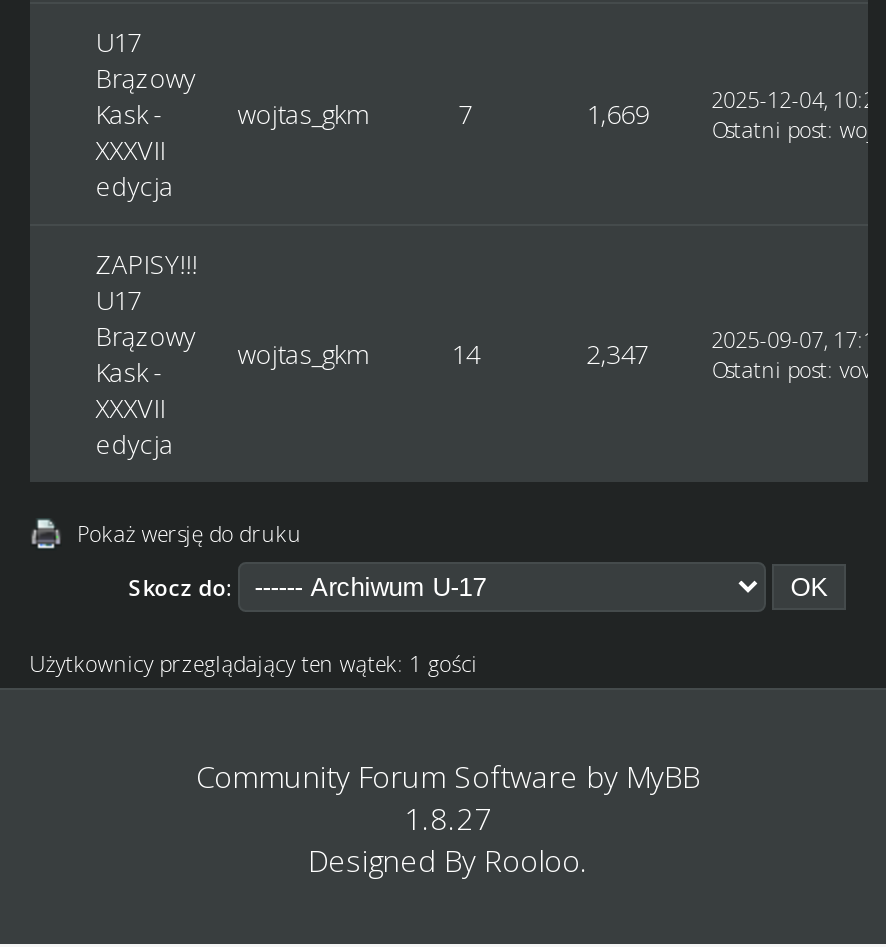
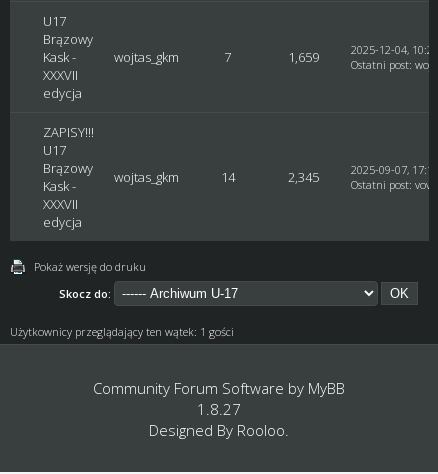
[586,96,648,132] 1,669 -> [288,48,319,66] 1,659
[586,336,648,372] 2,347 -> [288,168,319,186] 2,345

